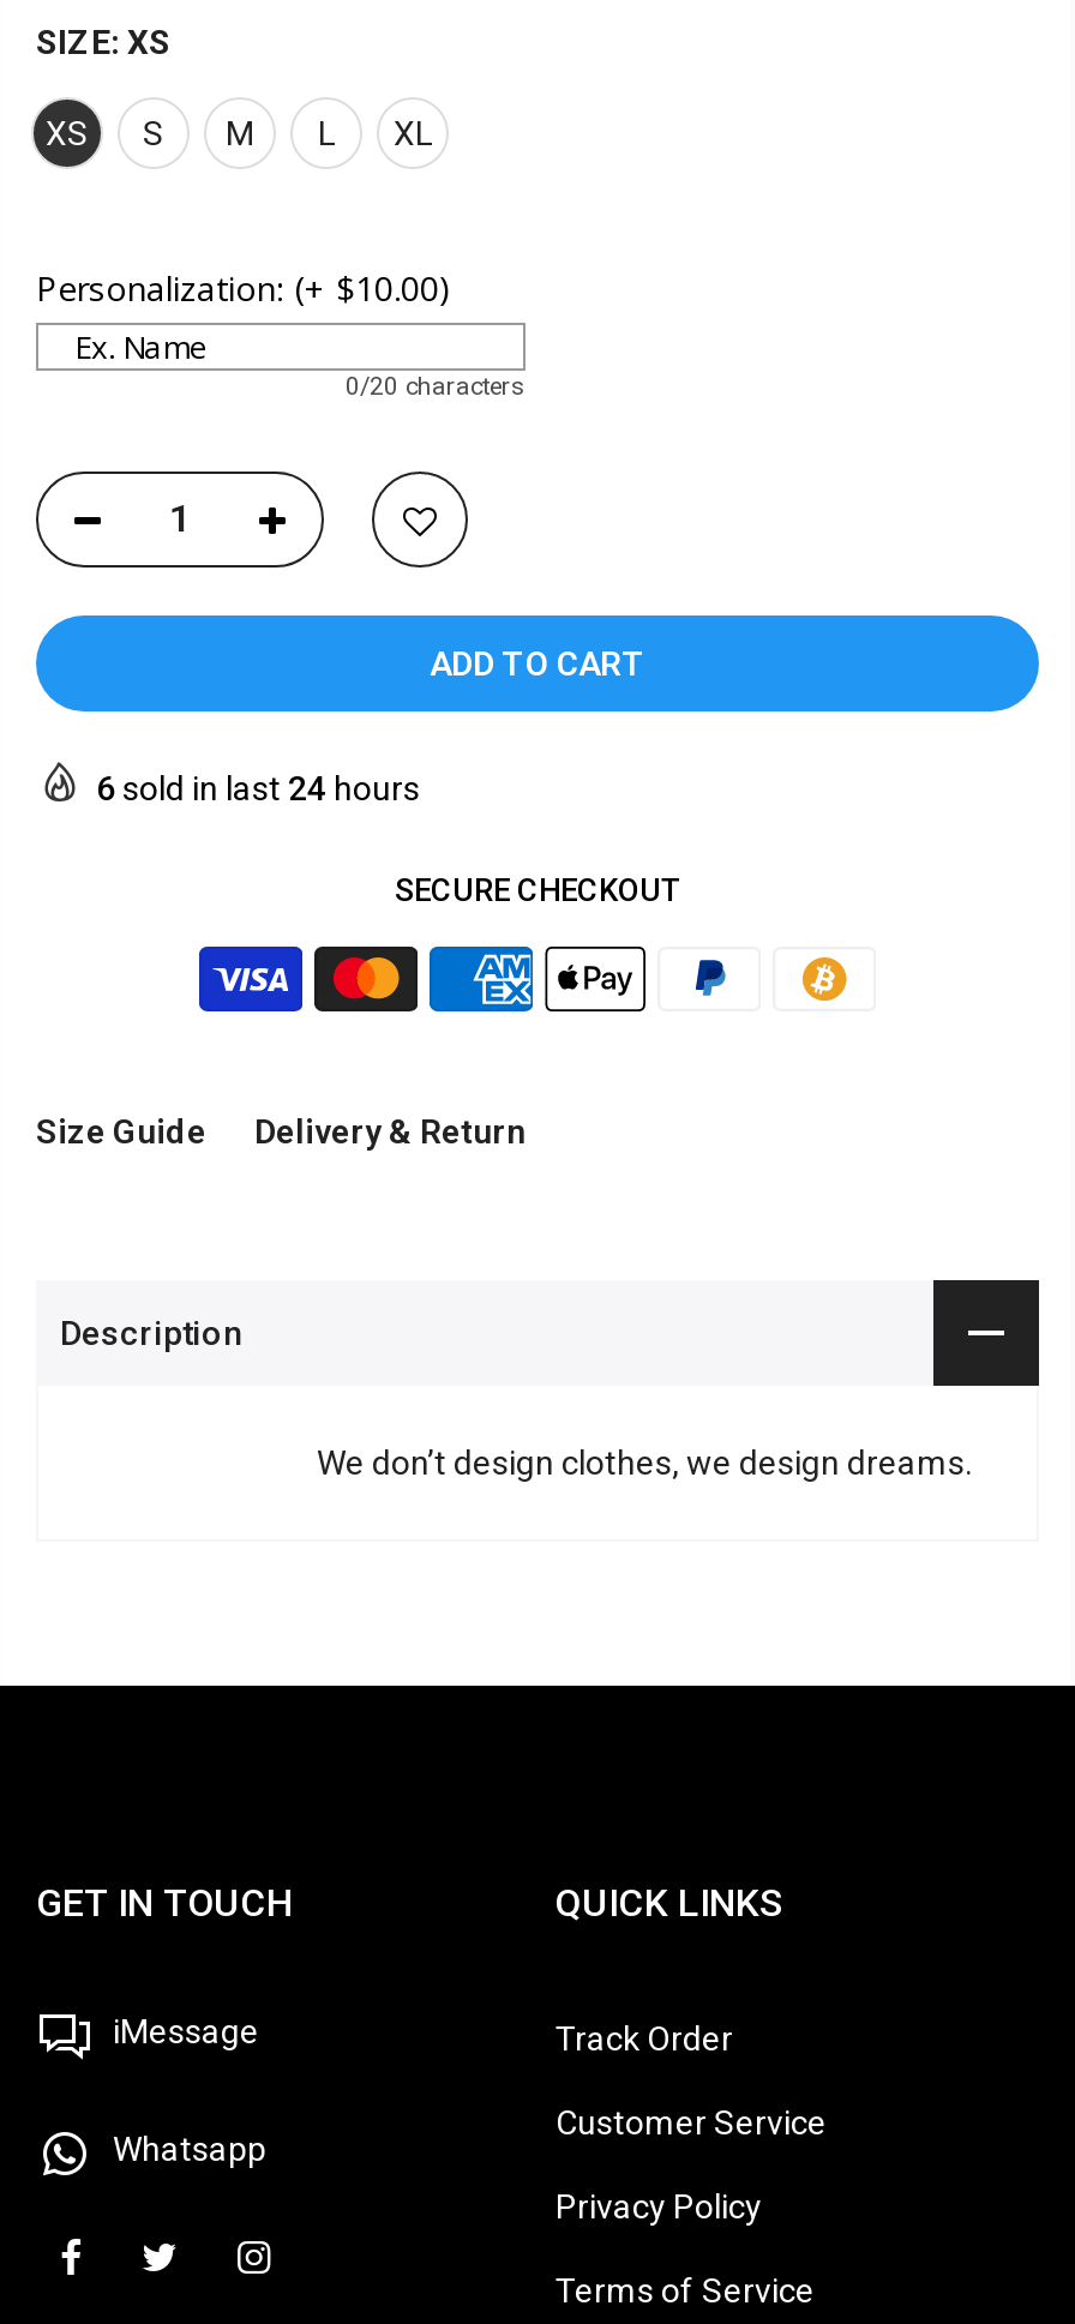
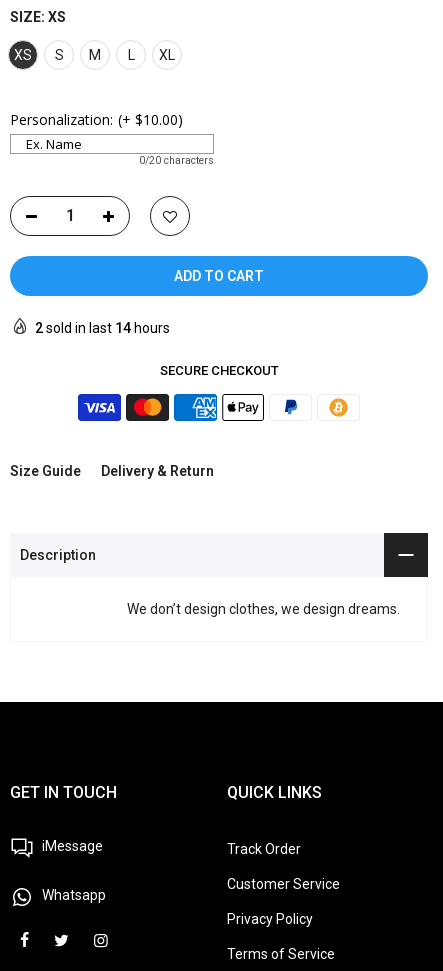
[96,769,420,807] 6 sold in last 24 hours -> [35,320,170,336] 2 sold in last 14 hours

